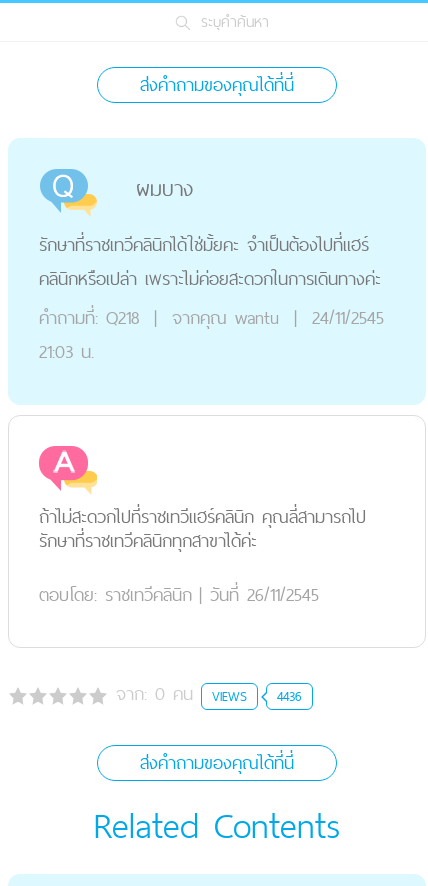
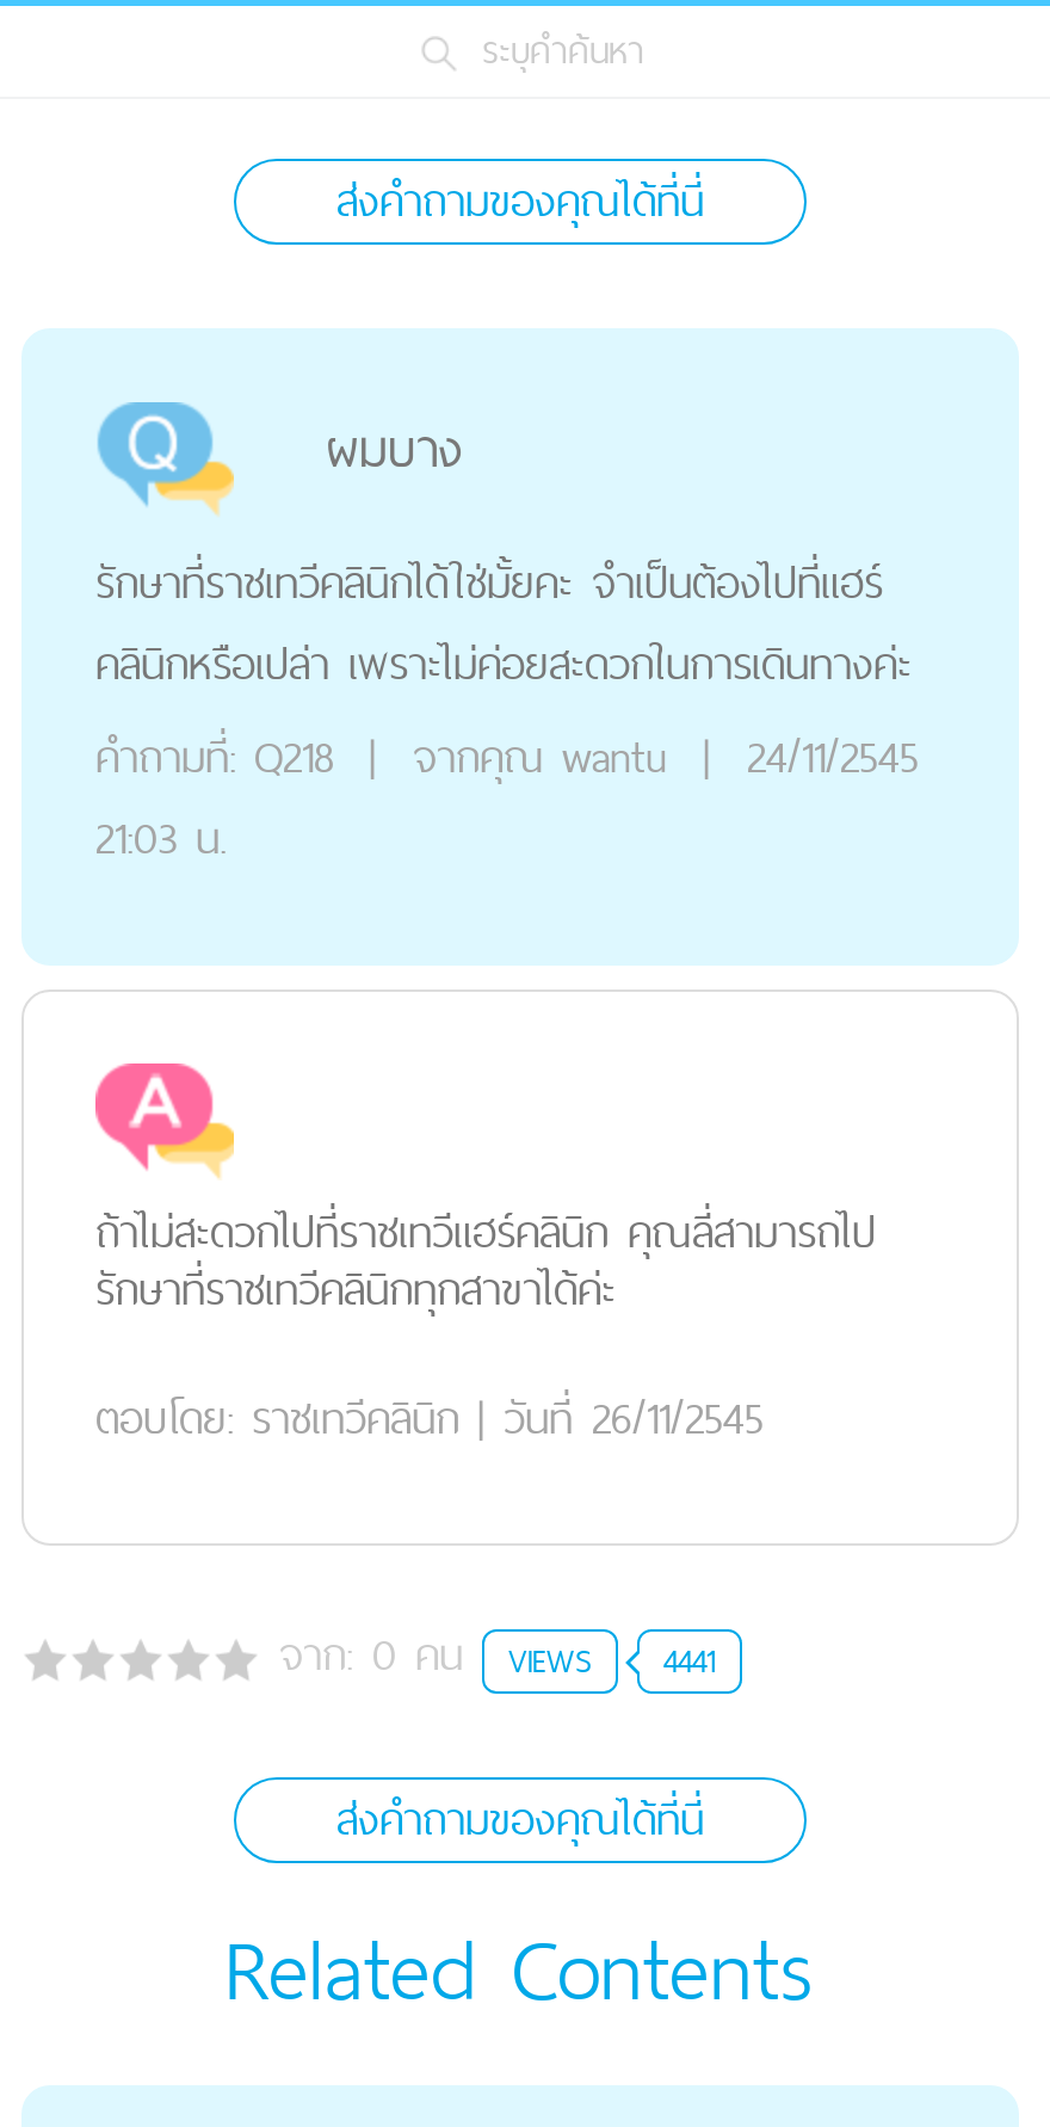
[116,678,302,709] จาก: 0คน VIEWS 4436 -> [279,1617,716,1691] จาก: 0คน VIEWS 4441

